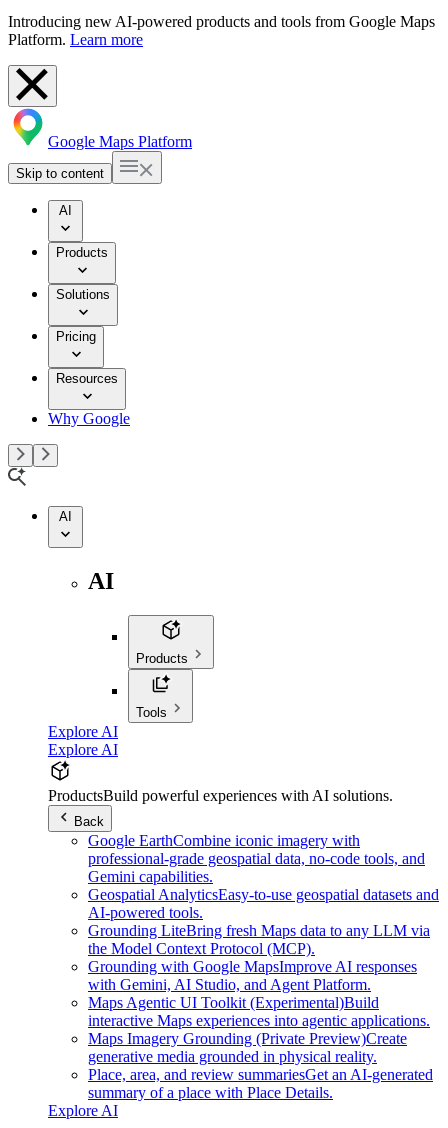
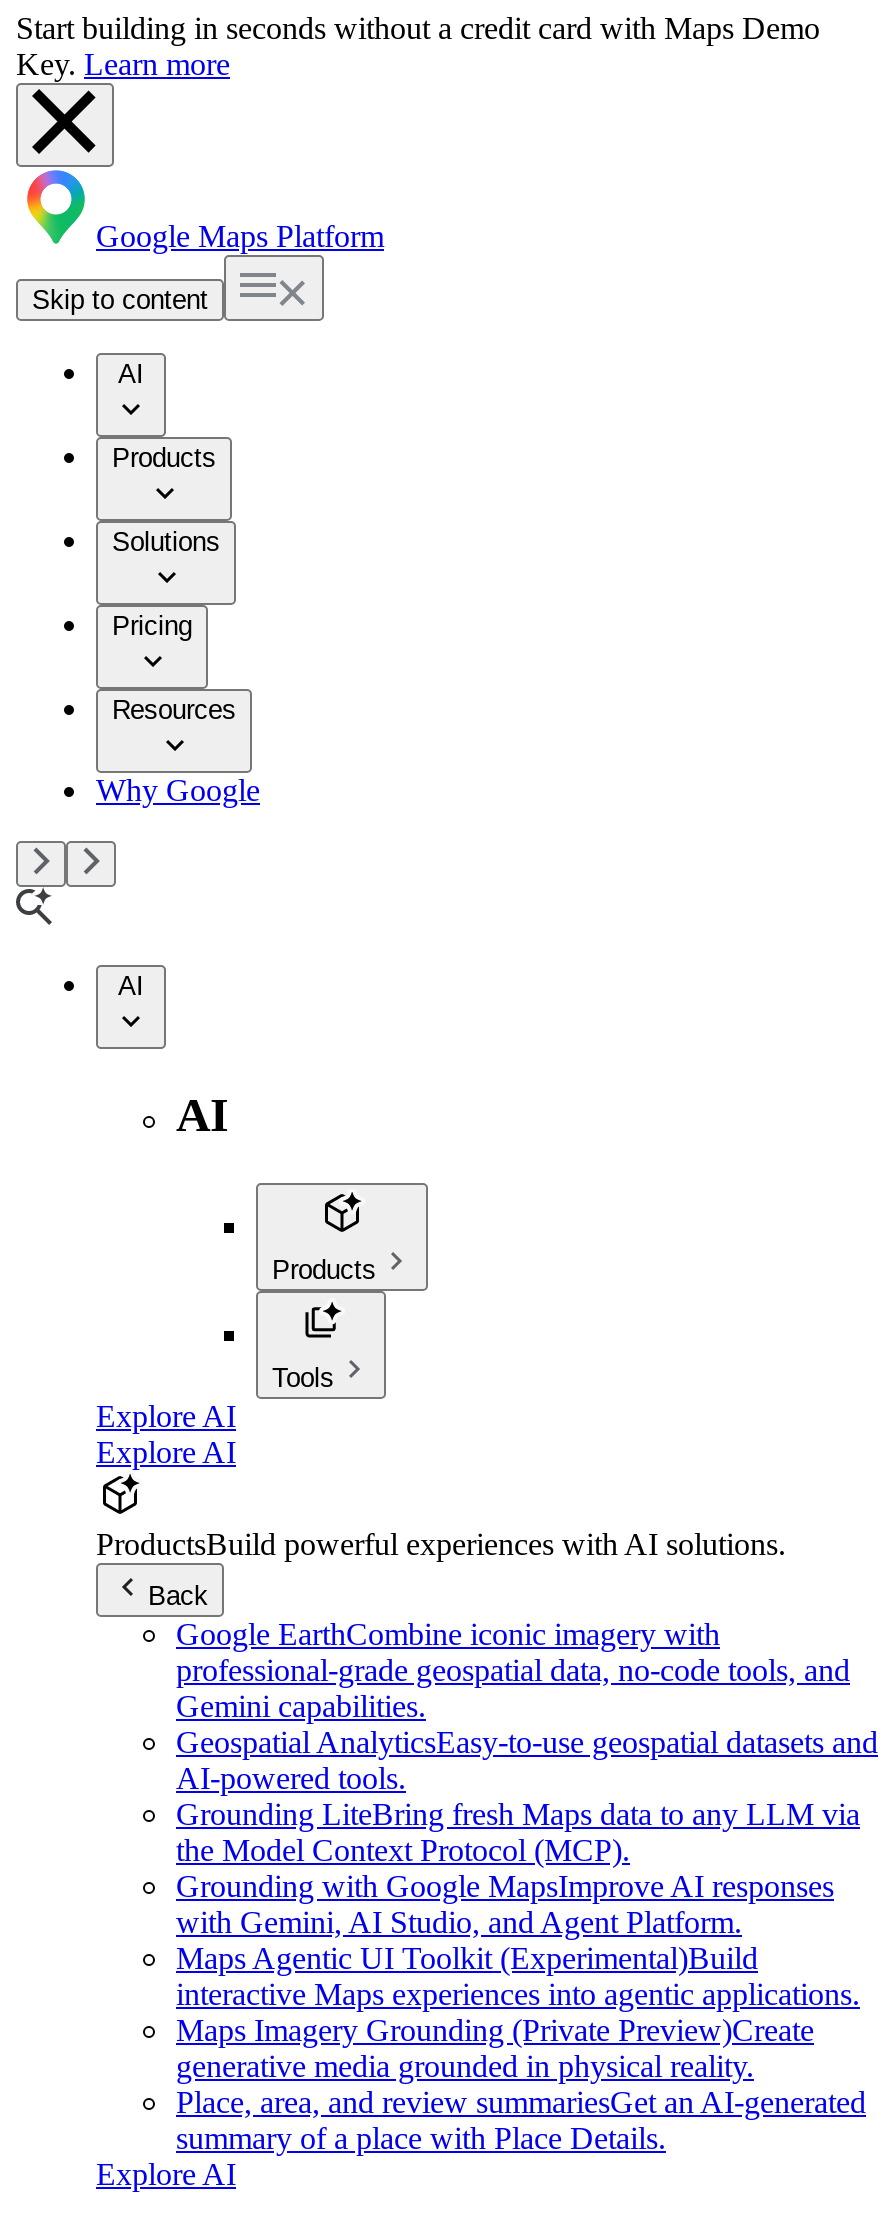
[8,13,435,48] Introducing new AI-powered products and tools from Google Maps | Platform. Learn more -> [16,11,820,81] Start building in seconds without a credit card with Maps Demo | Key. Learn more

